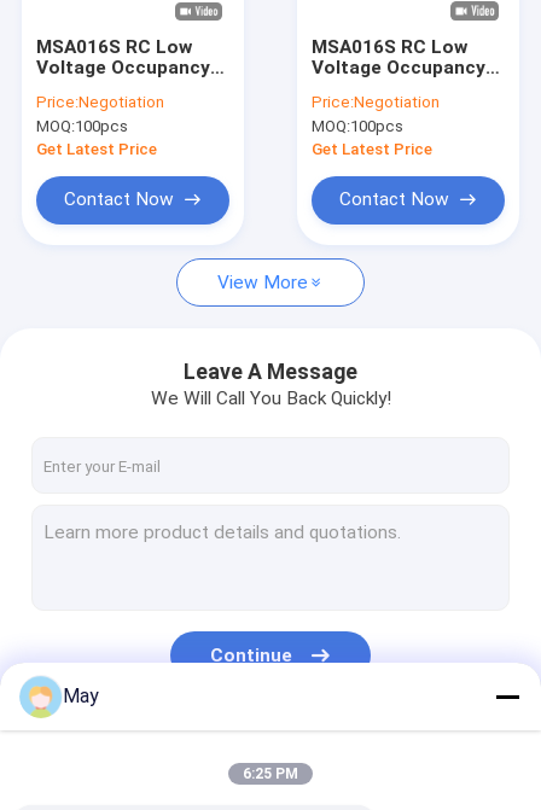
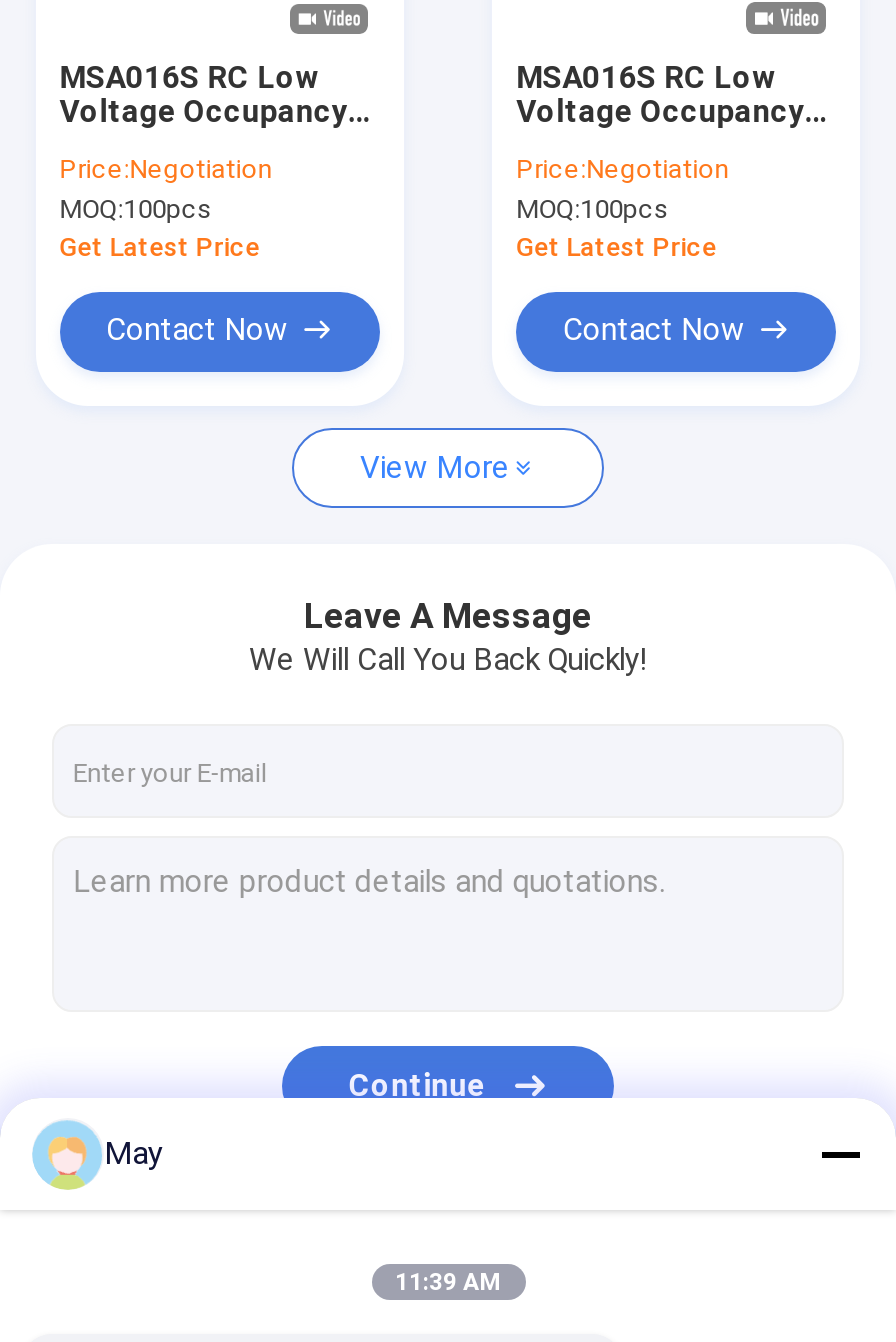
[243,765,298,782] 6:25 PM -> [395,1268,501,1296] 11:39 AM

